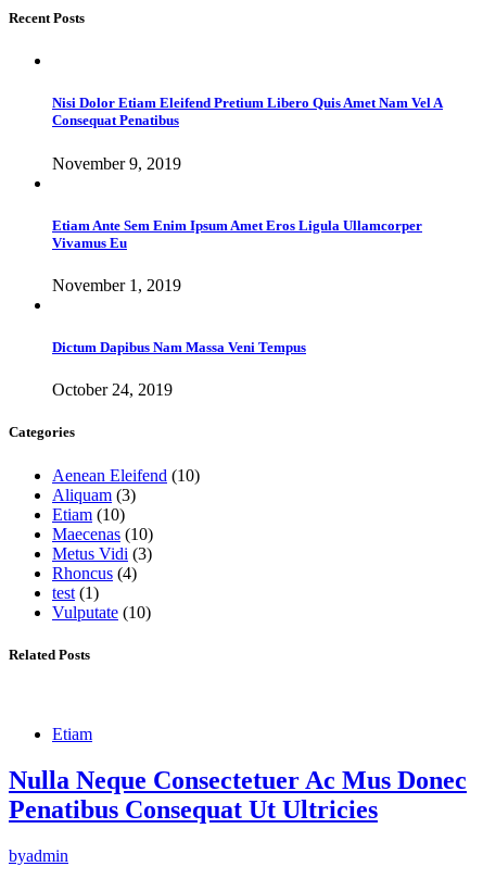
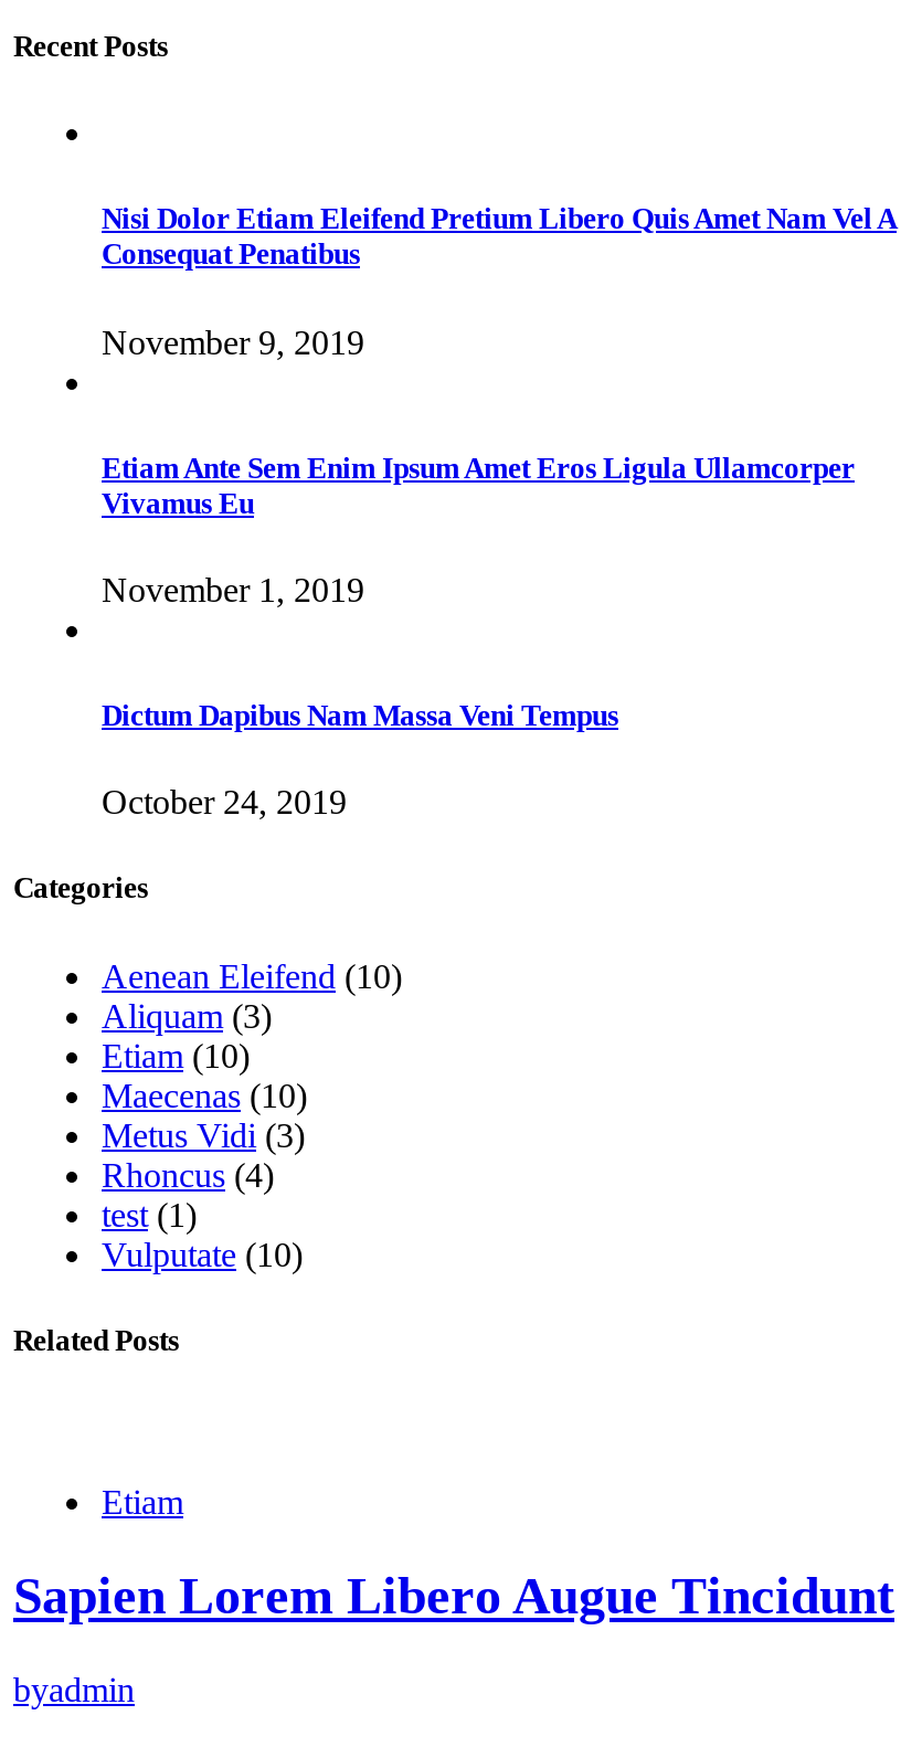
[9,766,467,823] Nulla Neque Consectetuer Ac Mus Donec | Penatibus Consequat Ut Ultricies -> [13,1567,894,1624] Sapien Lorem Libero Augue Tincidunt

